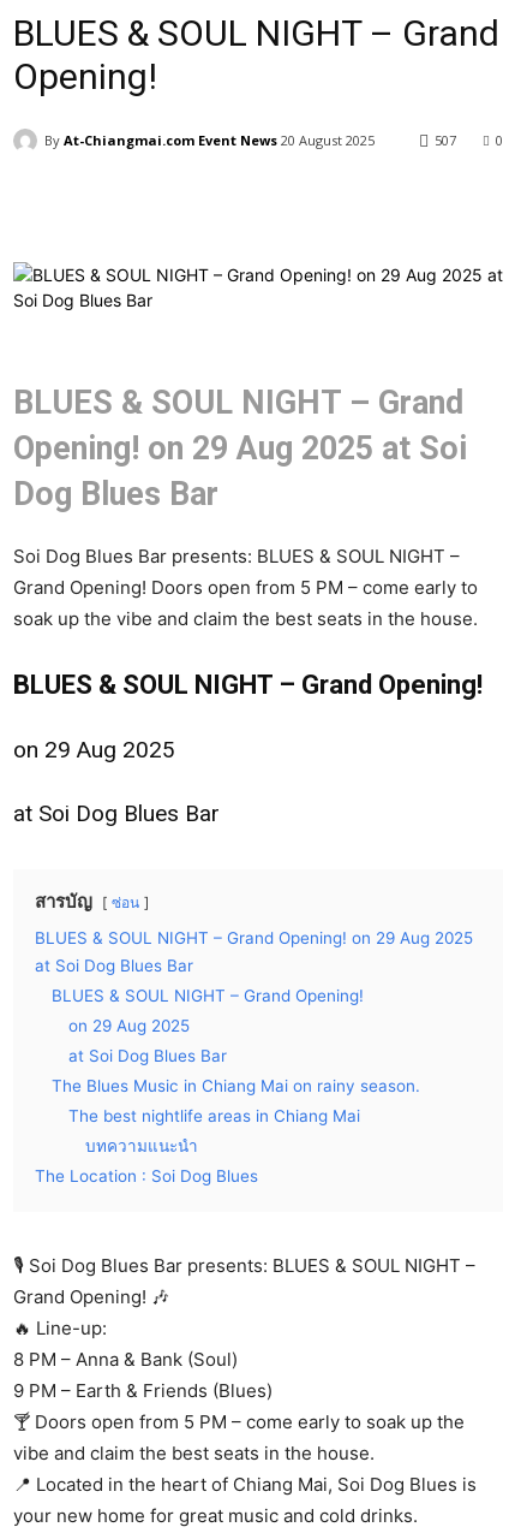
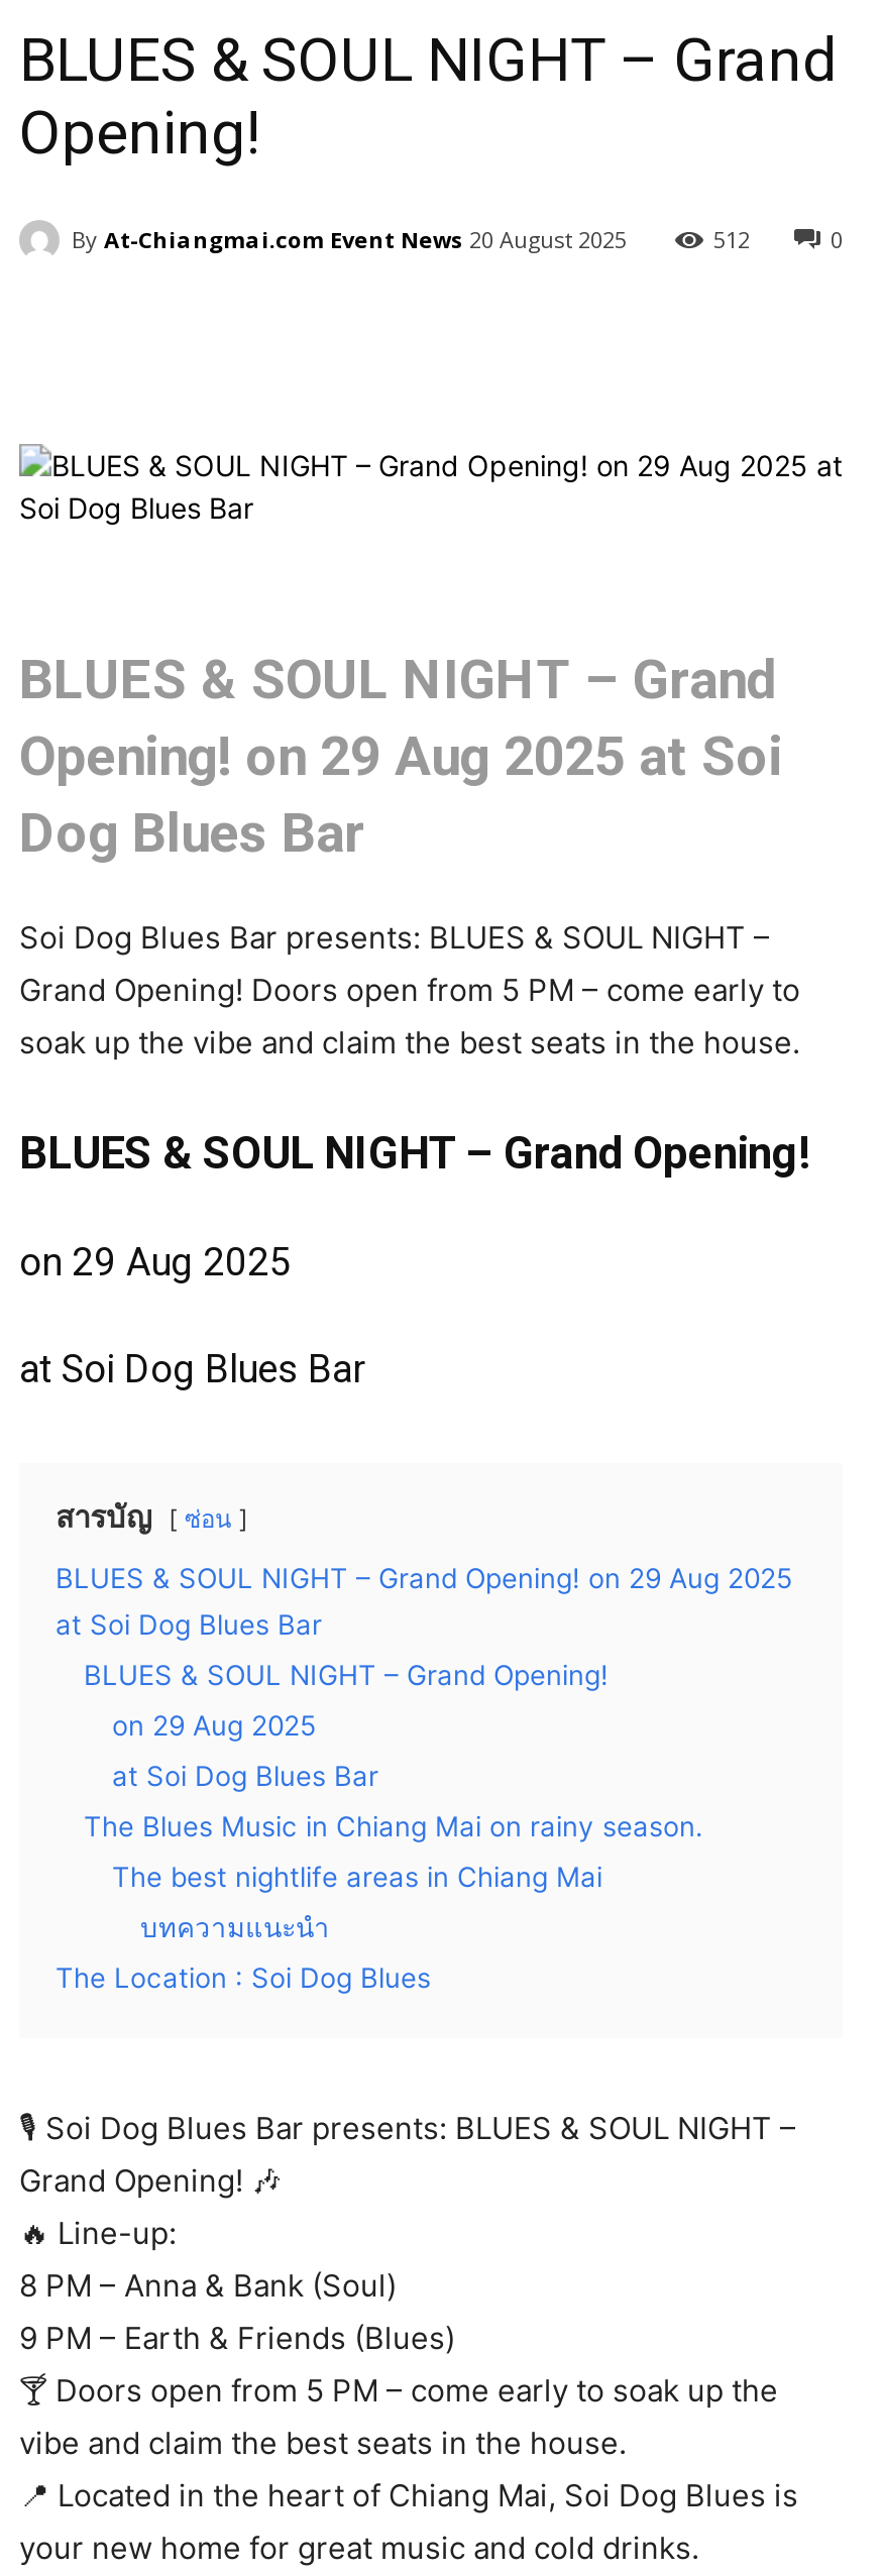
[435,131,456,149] 507 -> [713,224,750,254] 512

